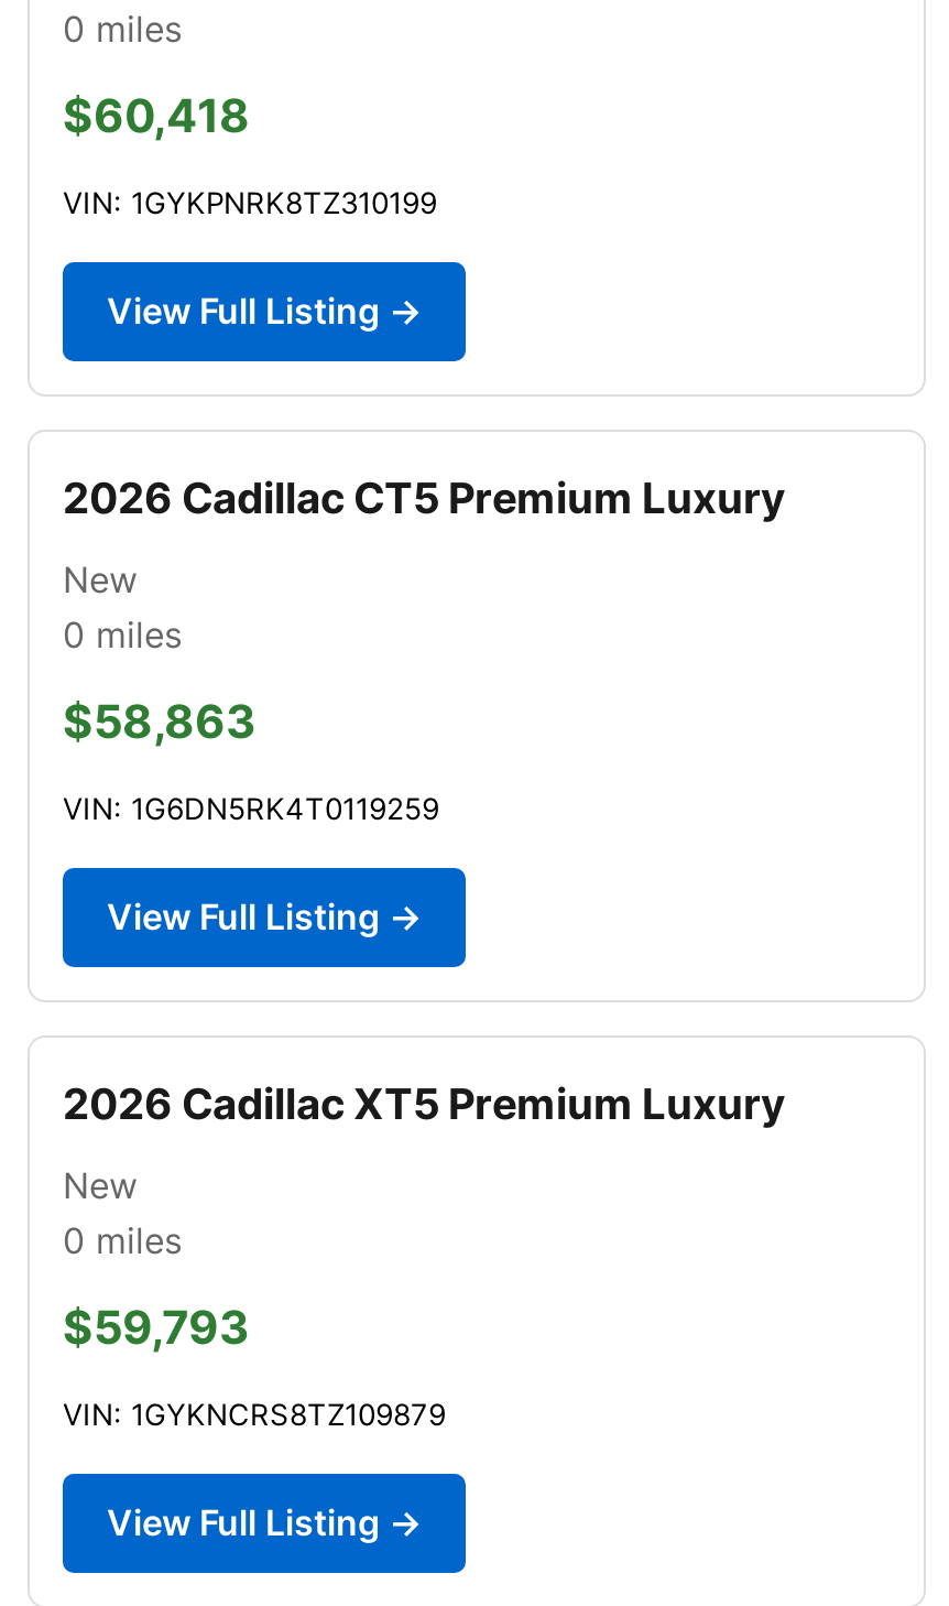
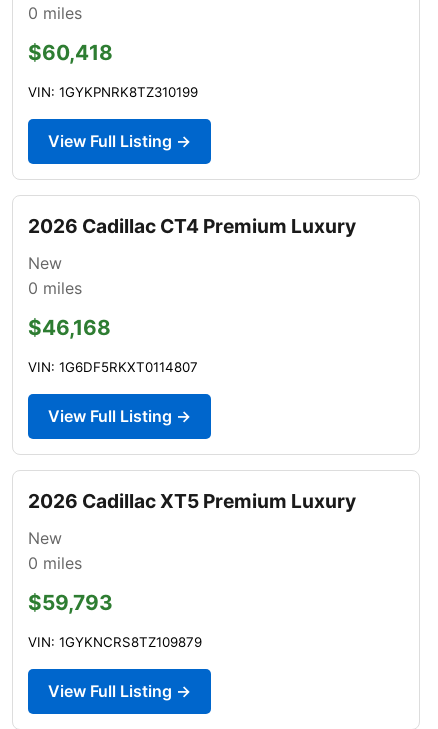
[63,471,785,524] 2026 Cadillac CT5 Premium Luxury -> [28,214,356,238] 2026 Cadillac CT4 Premium Luxury
[63,694,257,749] $58,863 -> [28,315,111,340] $46,168
[63,791,439,826] VIN: 1G6DN5RK4T0119259 -> [28,359,198,375] VIN: 1G6DF5RKXT0114807

